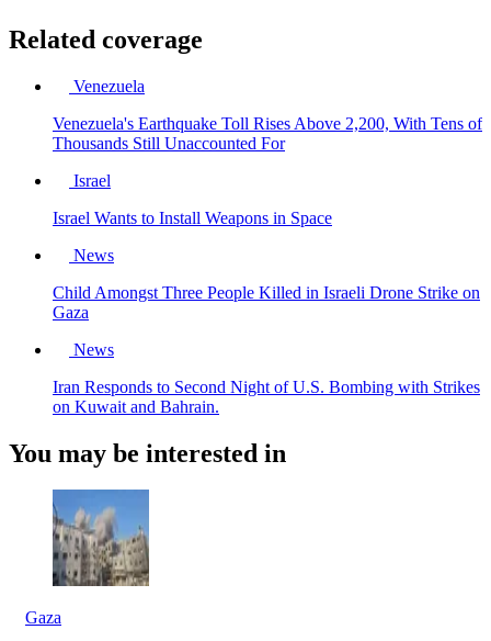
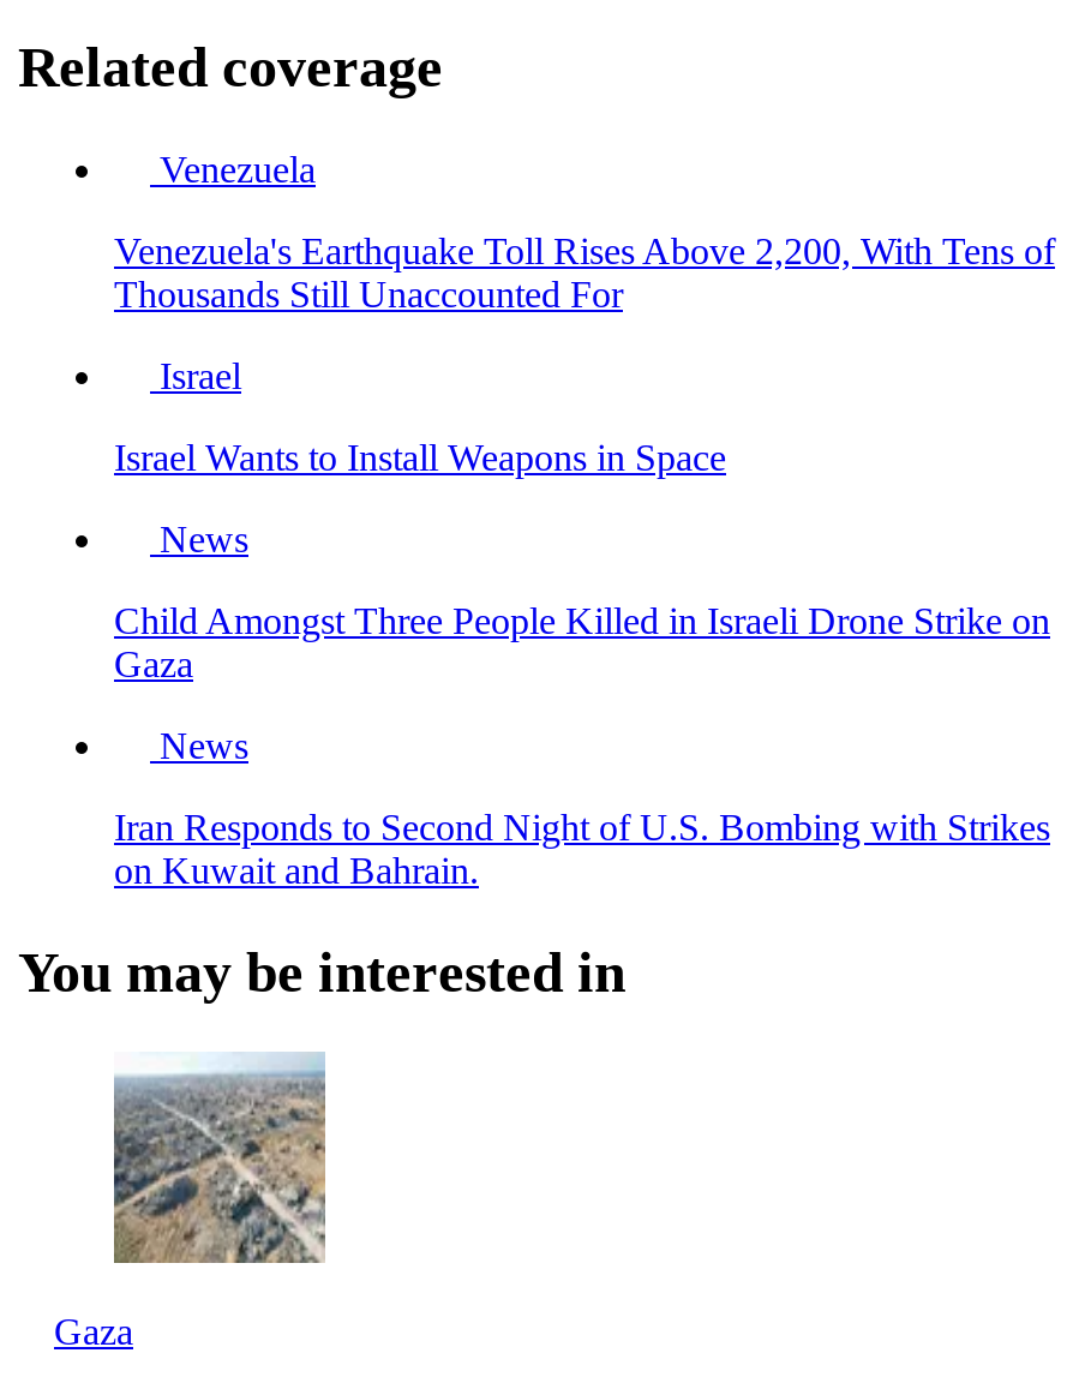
[52,488,150,587] [image] -> [112,1052,328,1265] [image]

